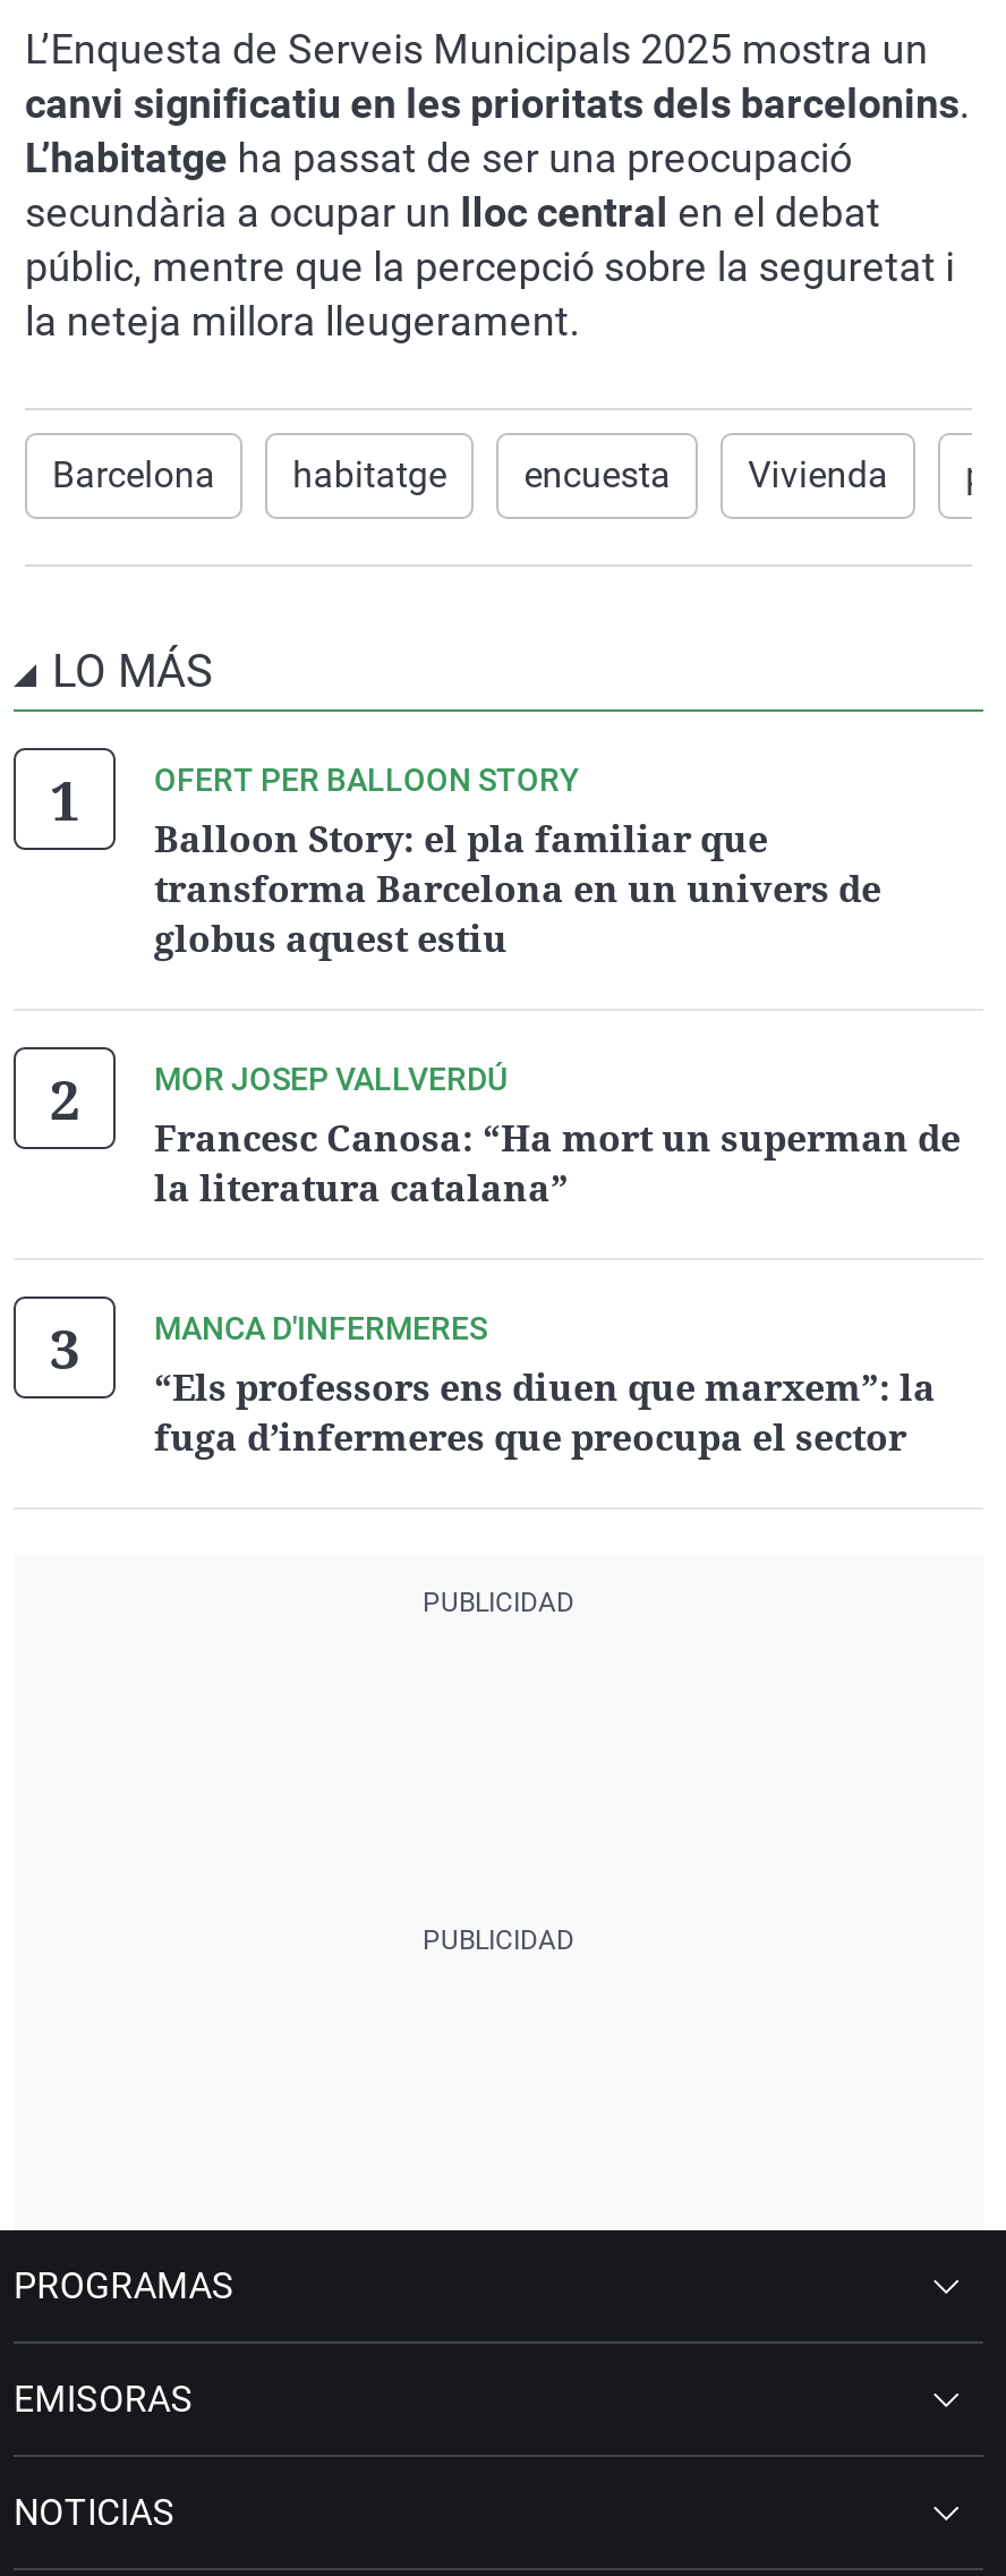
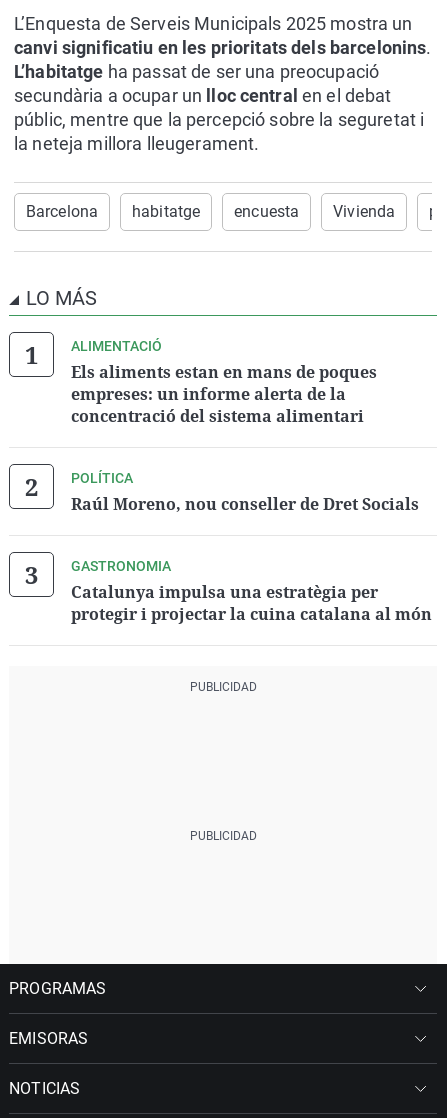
[154,762,881,963] OFERT PER BALLOON STORY | Balloon Story: el pla familiar que | transforma Barcelona en un univers de | globus aquest estiu -> [71,338,377,427] ALIMENTACIÓ | Els aliments estan en mans de poques | empreses: un informe alerta de la | concentració del sistema alimentari
[154,1061,961,1213] MOR JOSEP VALLVERDÚ | Francesc Canosa: “Ha mort un superman de | la literatura catalana” -> [71,470,419,515] POLÍTICA | Raúl Moreno, nou conseller de Dret Socials
[154,1310,936,1462] MANCA D'INFERMERES | “Els professors ens diuen que marxem”: la | fuga d’infermeres que preocupa el sector -> [71,558,432,625] GASTRONOMIA | Catalunya impulsa una estratègia per | protegir i projectar la cuina catalana al món

